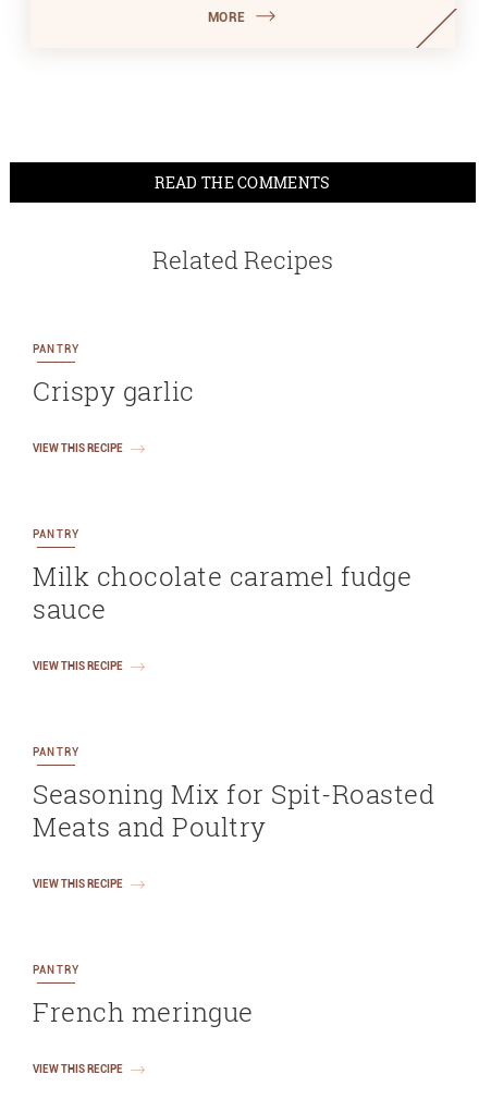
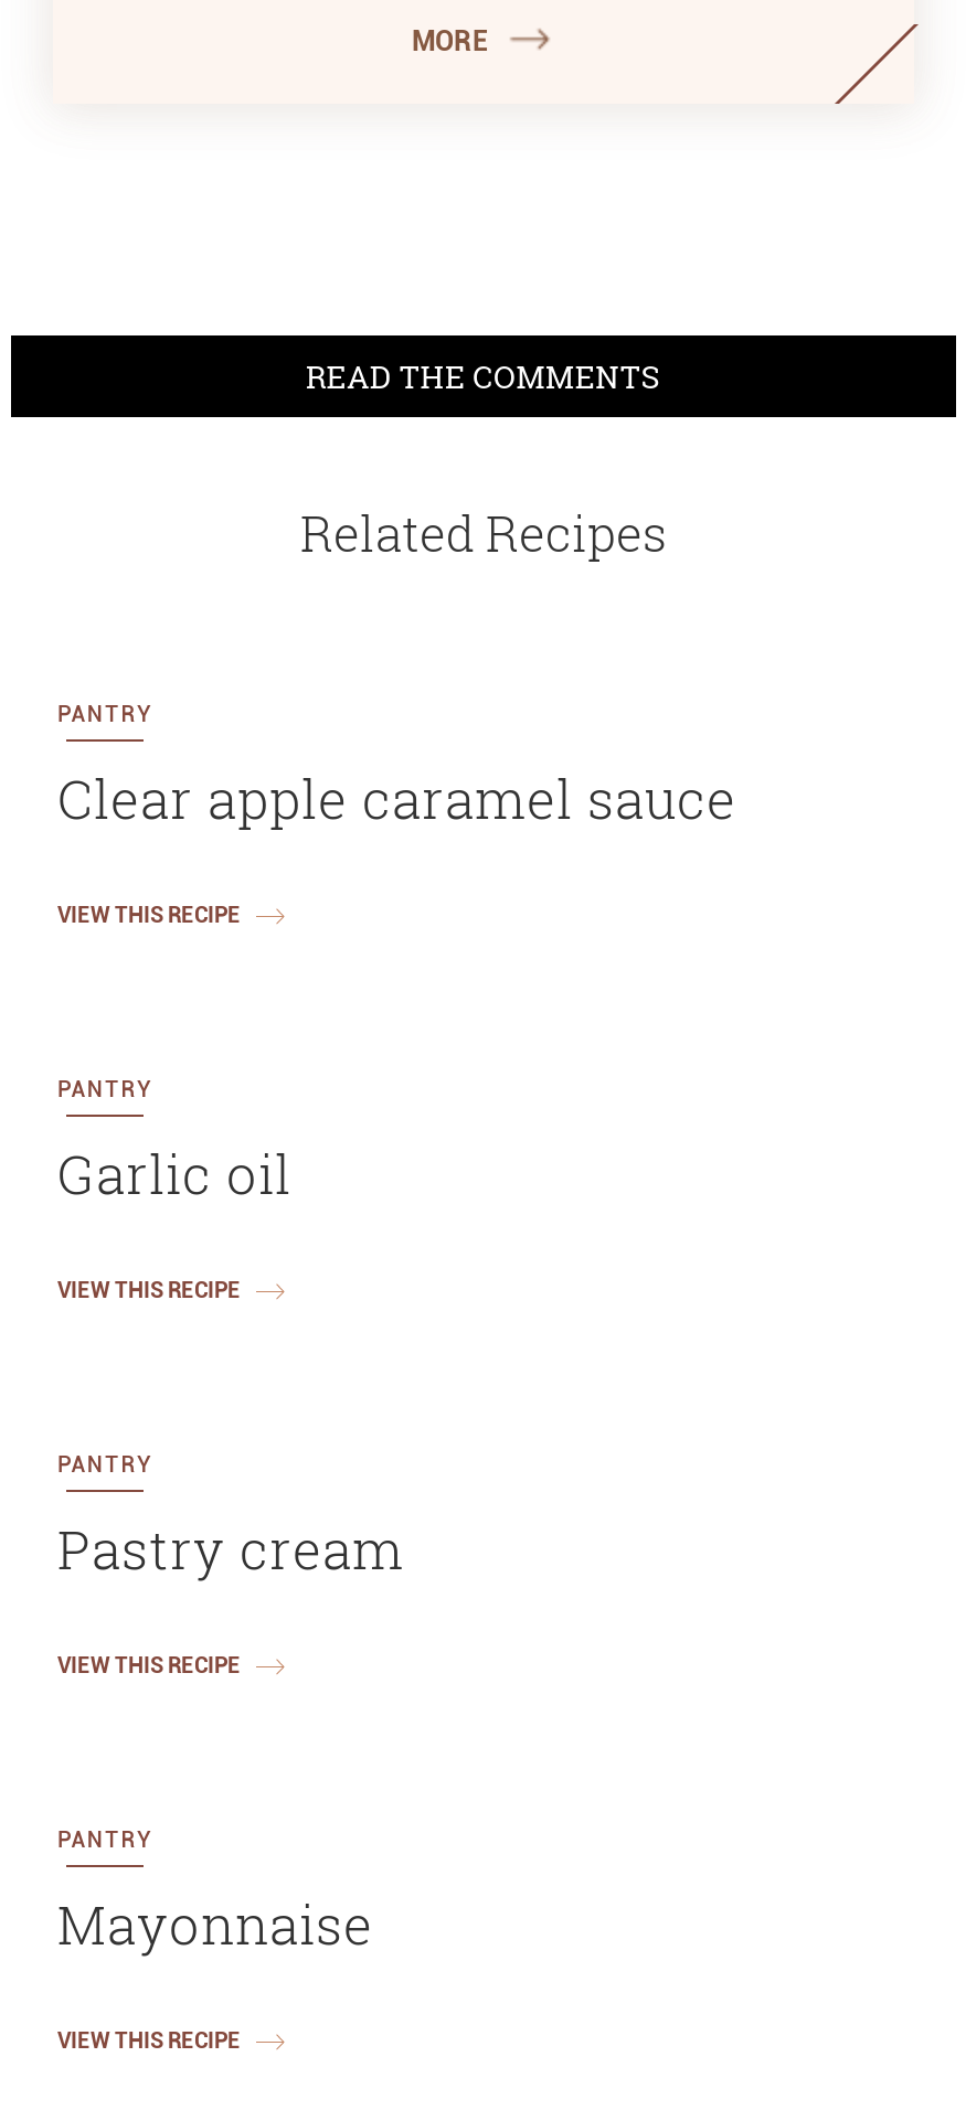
[33,374,194,409] Crispy garlic -> [57,765,736,835] Clear apple caramel sauce
[33,559,412,627] Milk chocolate caramel fudge | sauce -> [57,1140,291,1210] Garlic oil
[33,777,434,845] Seasoning Mix for Spit-Roasted | Meats and Poultry -> [57,1515,404,1586] Pastry cream
[33,995,253,1030] French meringue -> [57,1890,373,1961] Mayonnaise

